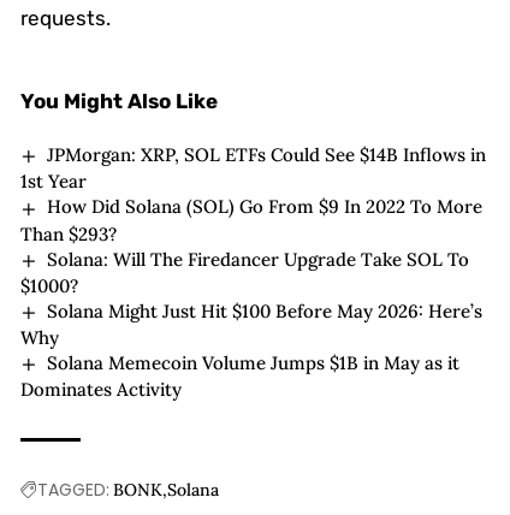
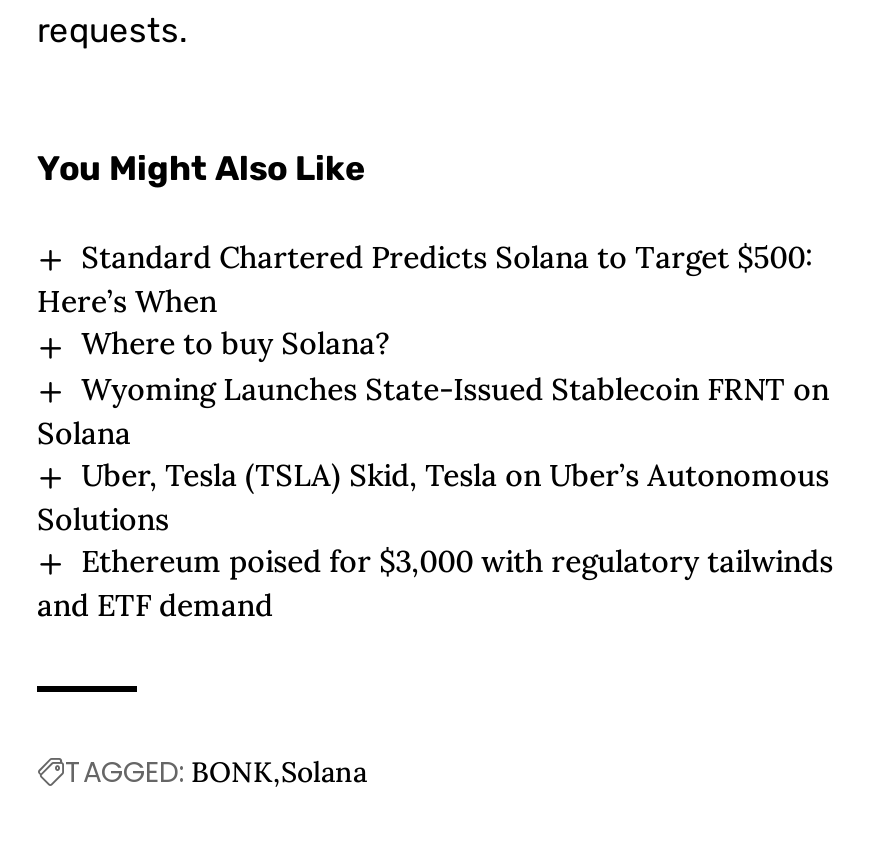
[20,143,486,401] JPMorgan: XRP, SOL ETFs Could See $14B Inflows in | 1st Year | How Did Solana (SOL) Go From $9 In 2022 To More | Than $293? | Solana: Will The Firedancer Upgrade Take SOL To | $1000? | Solana Might Just Hit $100 Before May 2026: Here’s | Why | Solana Memecoin Volume Jumps $1B in May as it | Dominates Activity -> [37,238,833,625] Standard Chartered Predicts Solana to Target $500: | Here’s When | Where to buy Solana? | Wyoming Launches State-Issued Stablecoin FRNT on | Solana | Uber, Tesla (TSLA) Skid, Tesla on Uber’s Autonomous | Solutions | Ethereum poised for $3,000 with regulatory tailwinds | and ETF demand

